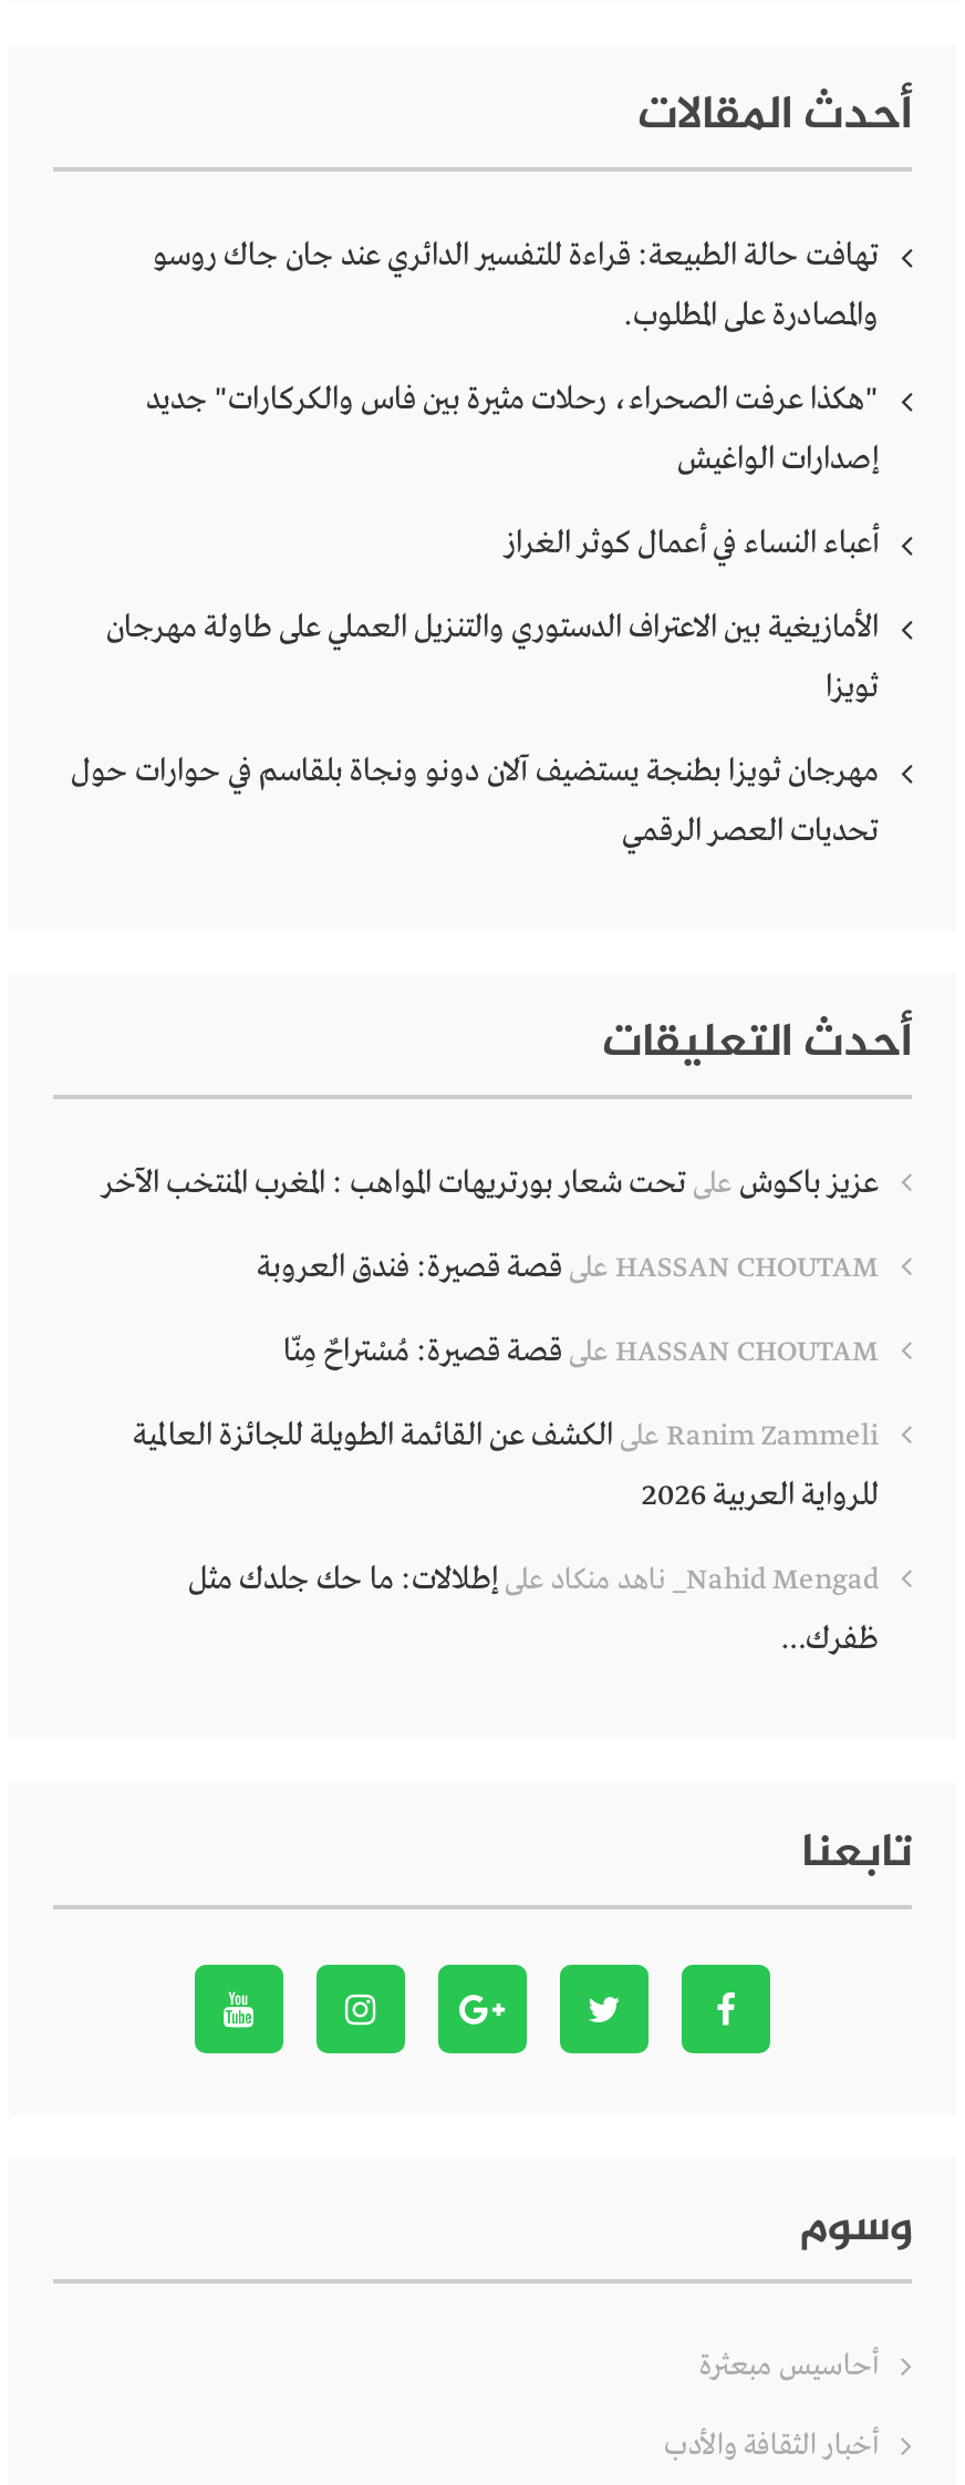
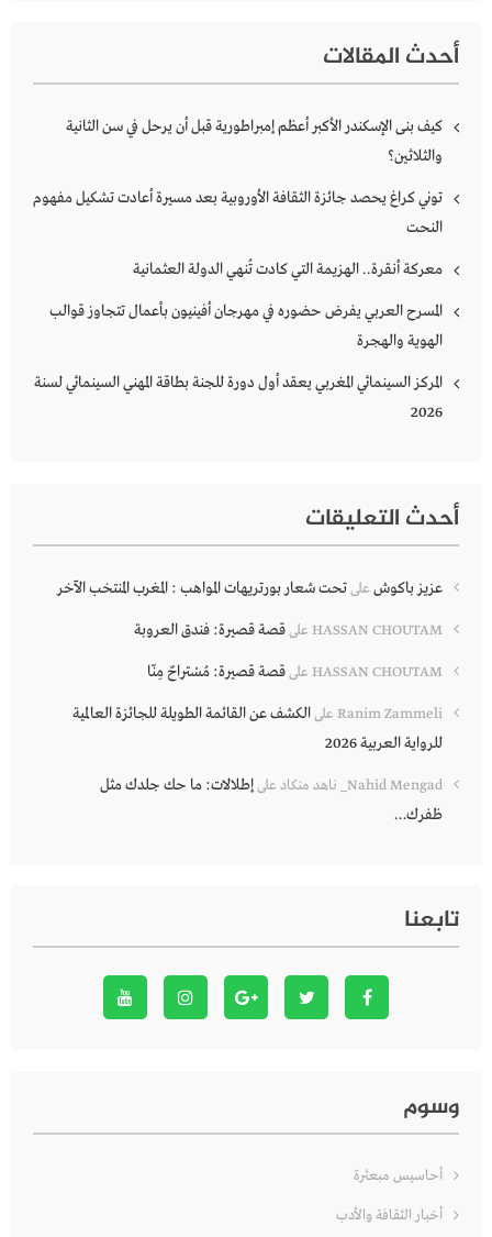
[153,235,879,275] تهافت حالة الطبيعة: قراءة للتفسير الدائري عند جان جاك روسو -> [66,117,443,136] كيف بنى الإسكندر الأكبر أعظم إمبراطورية قبل أن يرحل في سن الثانية
[624,295,879,335] والمصادرة على المطلوب. -> [388,146,443,166] والثلاثين؟
[146,379,879,419] "هكذا عرفت الصحراء، رحلات مثيرة بين فاس والكركارات" جديد -> [33,188,443,208] توني كراغ يحصد جائزة الثقافة الأوروبية بعد مسيرة أعادت تشكيل مفهوم
[677,439,879,478] إصدارات الواغيش -> [406,218,443,238] النحت
[505,523,879,563] أعباء النساء في أعمال كوثر الغراز -> [133,260,443,279] معركة أنقرة.. الهزيمة التي كادت تُنهي الدولة العثمانية
[106,607,879,647] الأمازيغية بين الاعتراف الدستوري والتنزيل العملي على طاولة مهرجان -> [49,301,443,321] المسرح العربي يفرض حضوره في مهرجان أفينيون بأعمال تتجاوز قوالب
[826,667,879,706] ثويزا -> [357,331,443,351] الهوية والهجرة
[71,751,879,791] مهرجان ثويزا بطنجة يستضيف آلان دونو ونجاة بلقاسم في حوارات حول -> [34,373,443,393] المركز السينمائي المغربي يعقد أول دورة للجنة بطاقة المهني السينمائي لسنة
[622,810,879,850] تحديات العصر الرقمي -> [411,403,443,422] 2026

